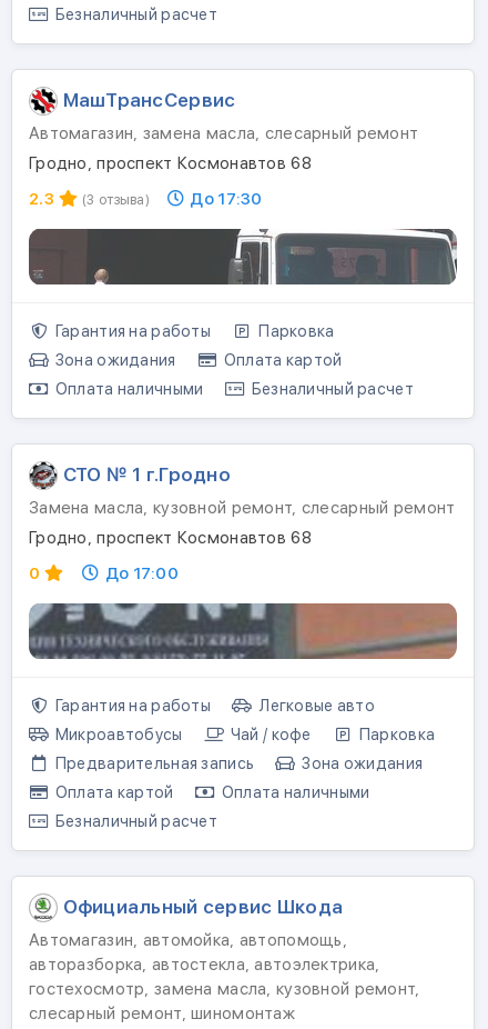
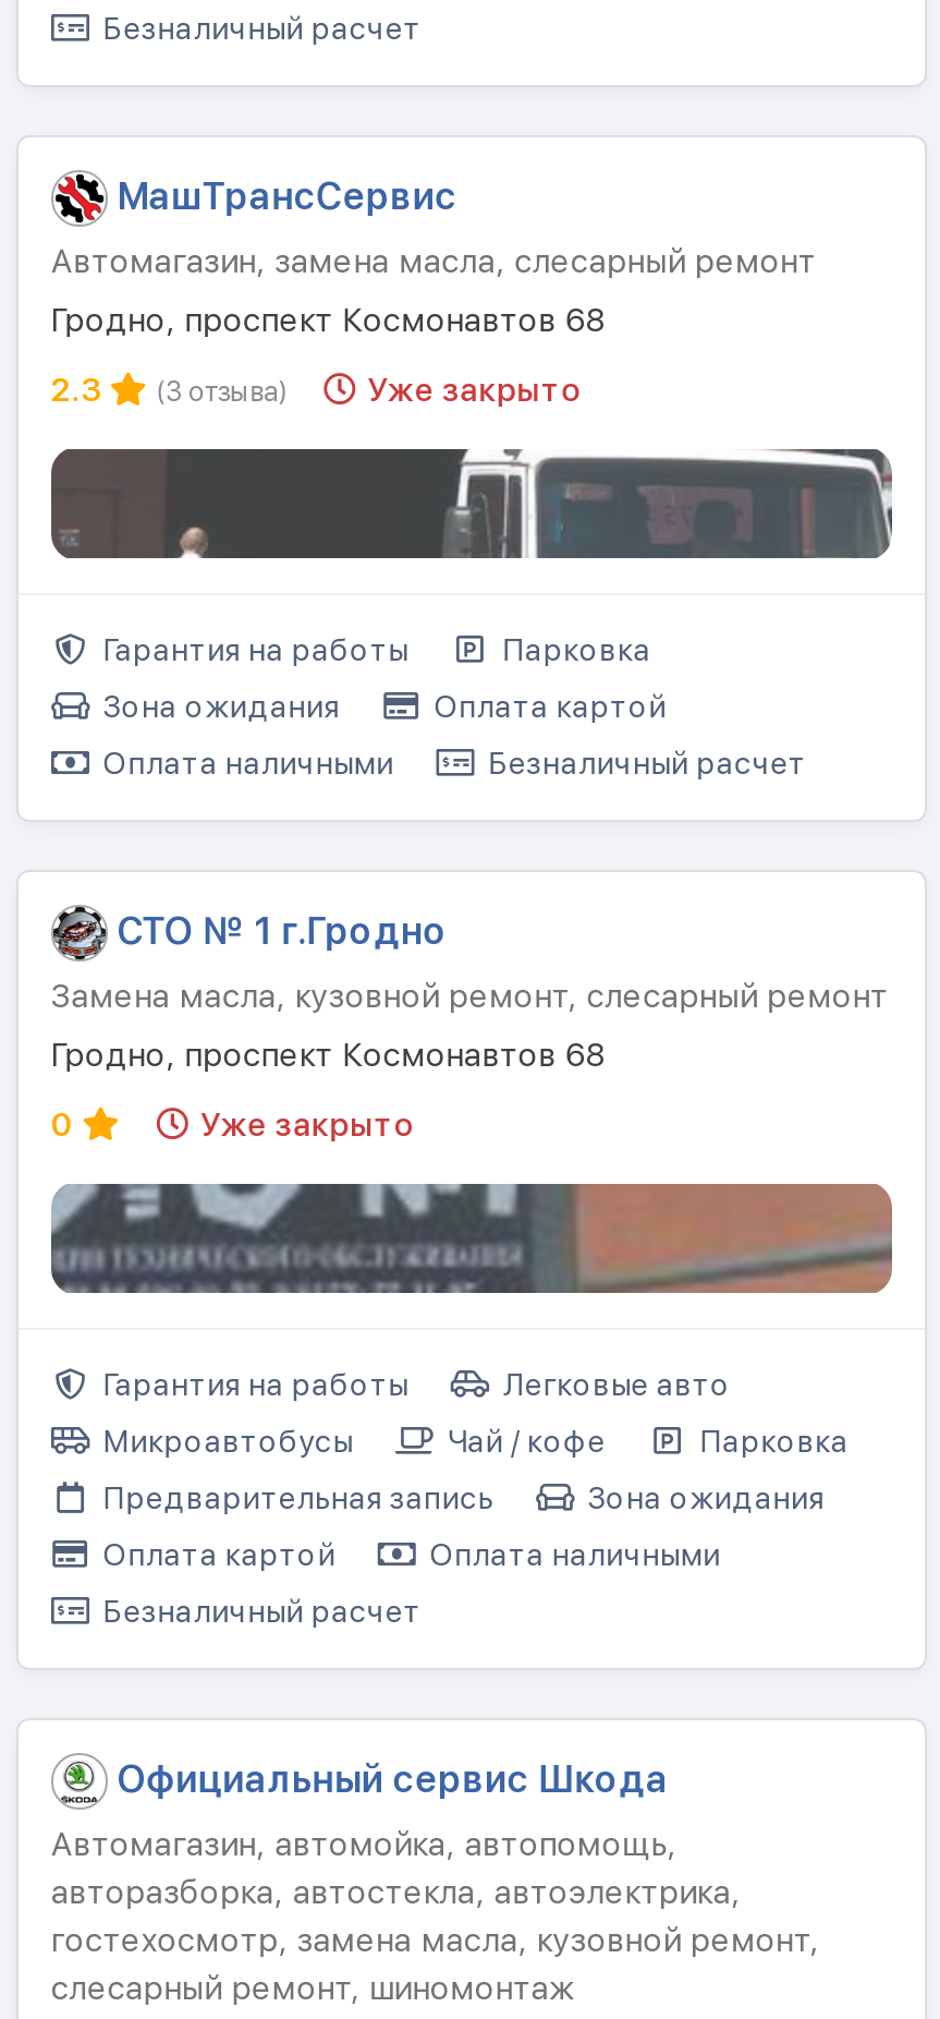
[186,188,263,208] До 17:30 -> [361,370,582,409] Уже закрыто
[101,563,179,583] До 17:00 -> [194,1105,415,1144] Уже закрыто

